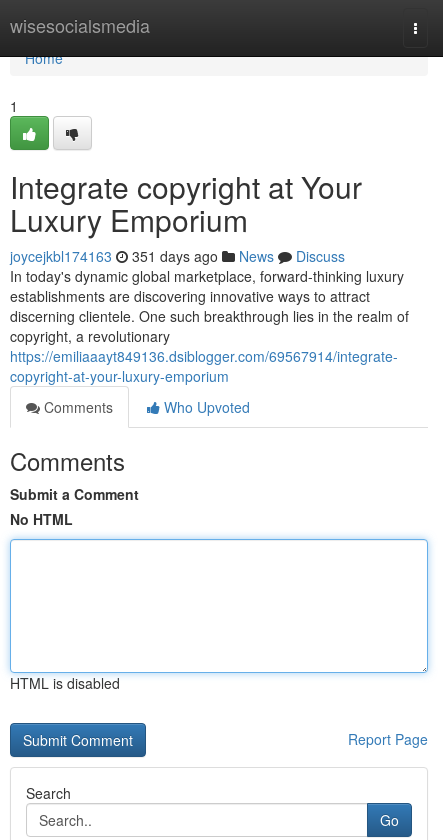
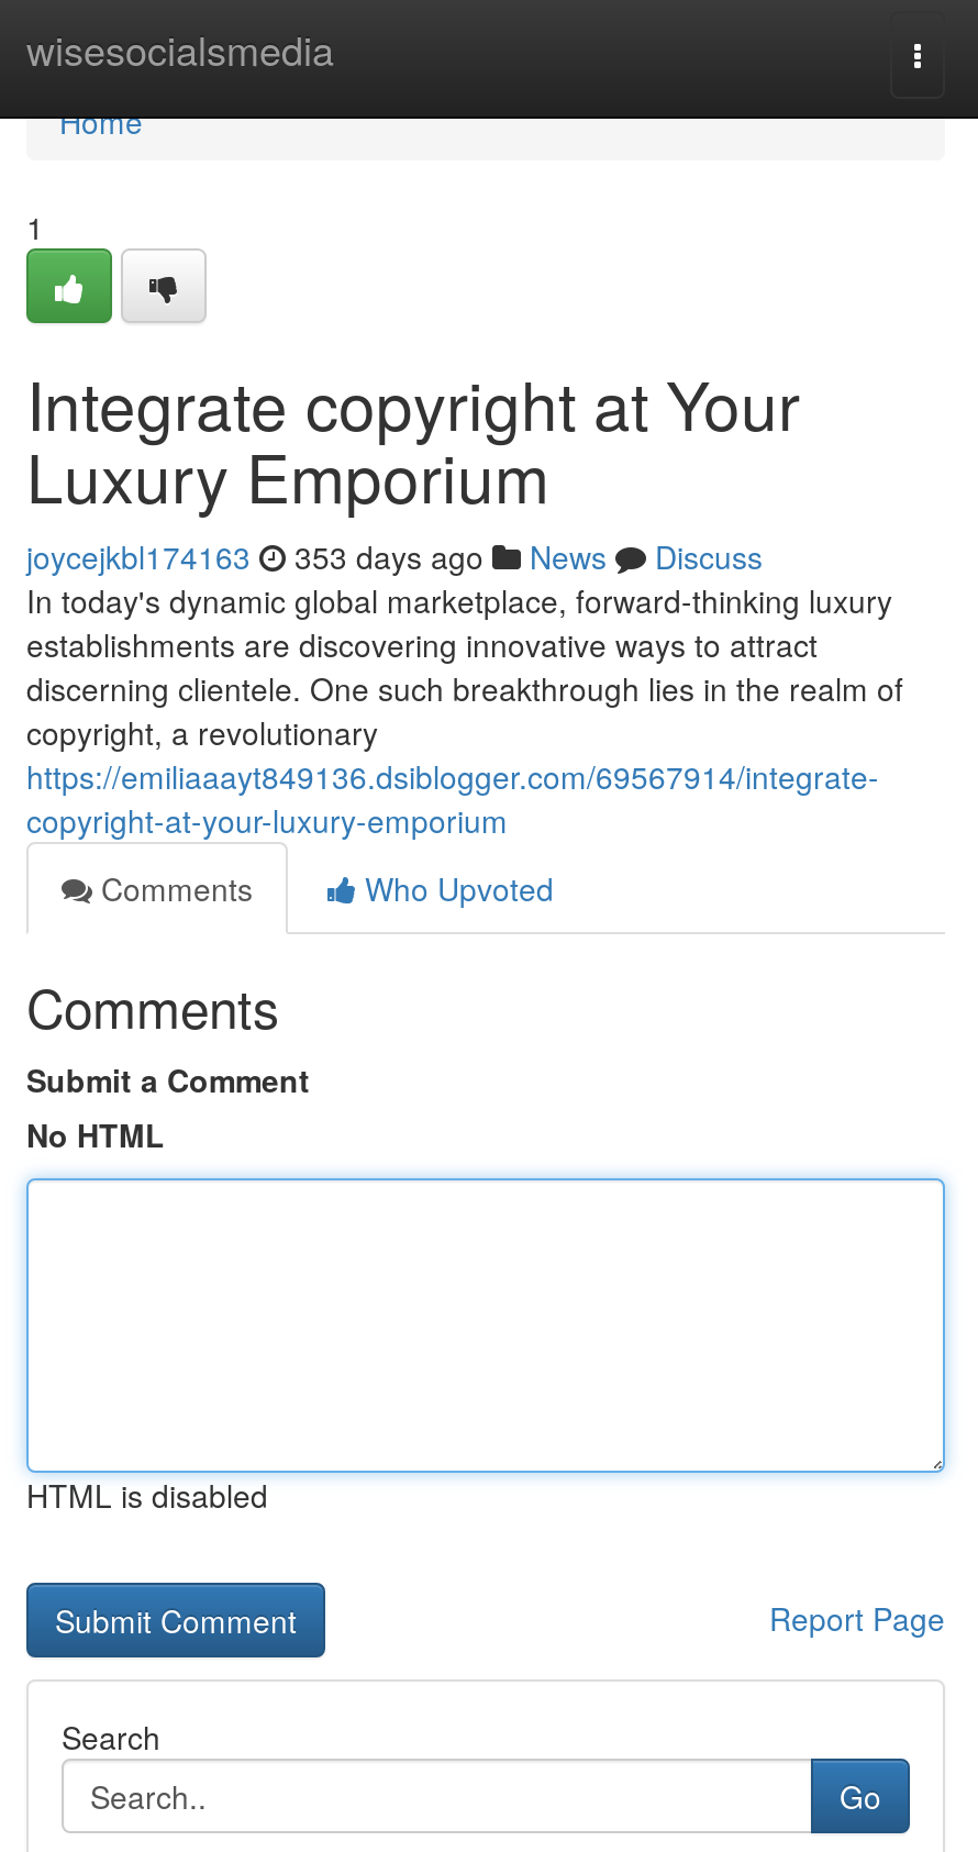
[10,246,345,266] joycejkbl174163 351 days ago News Discuss -> [26,534,763,578] joycejkbl174163 353 days ago News Discuss

